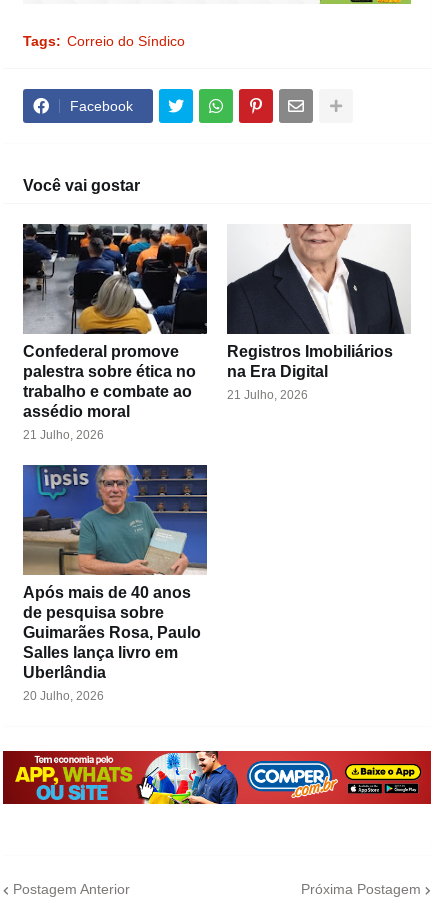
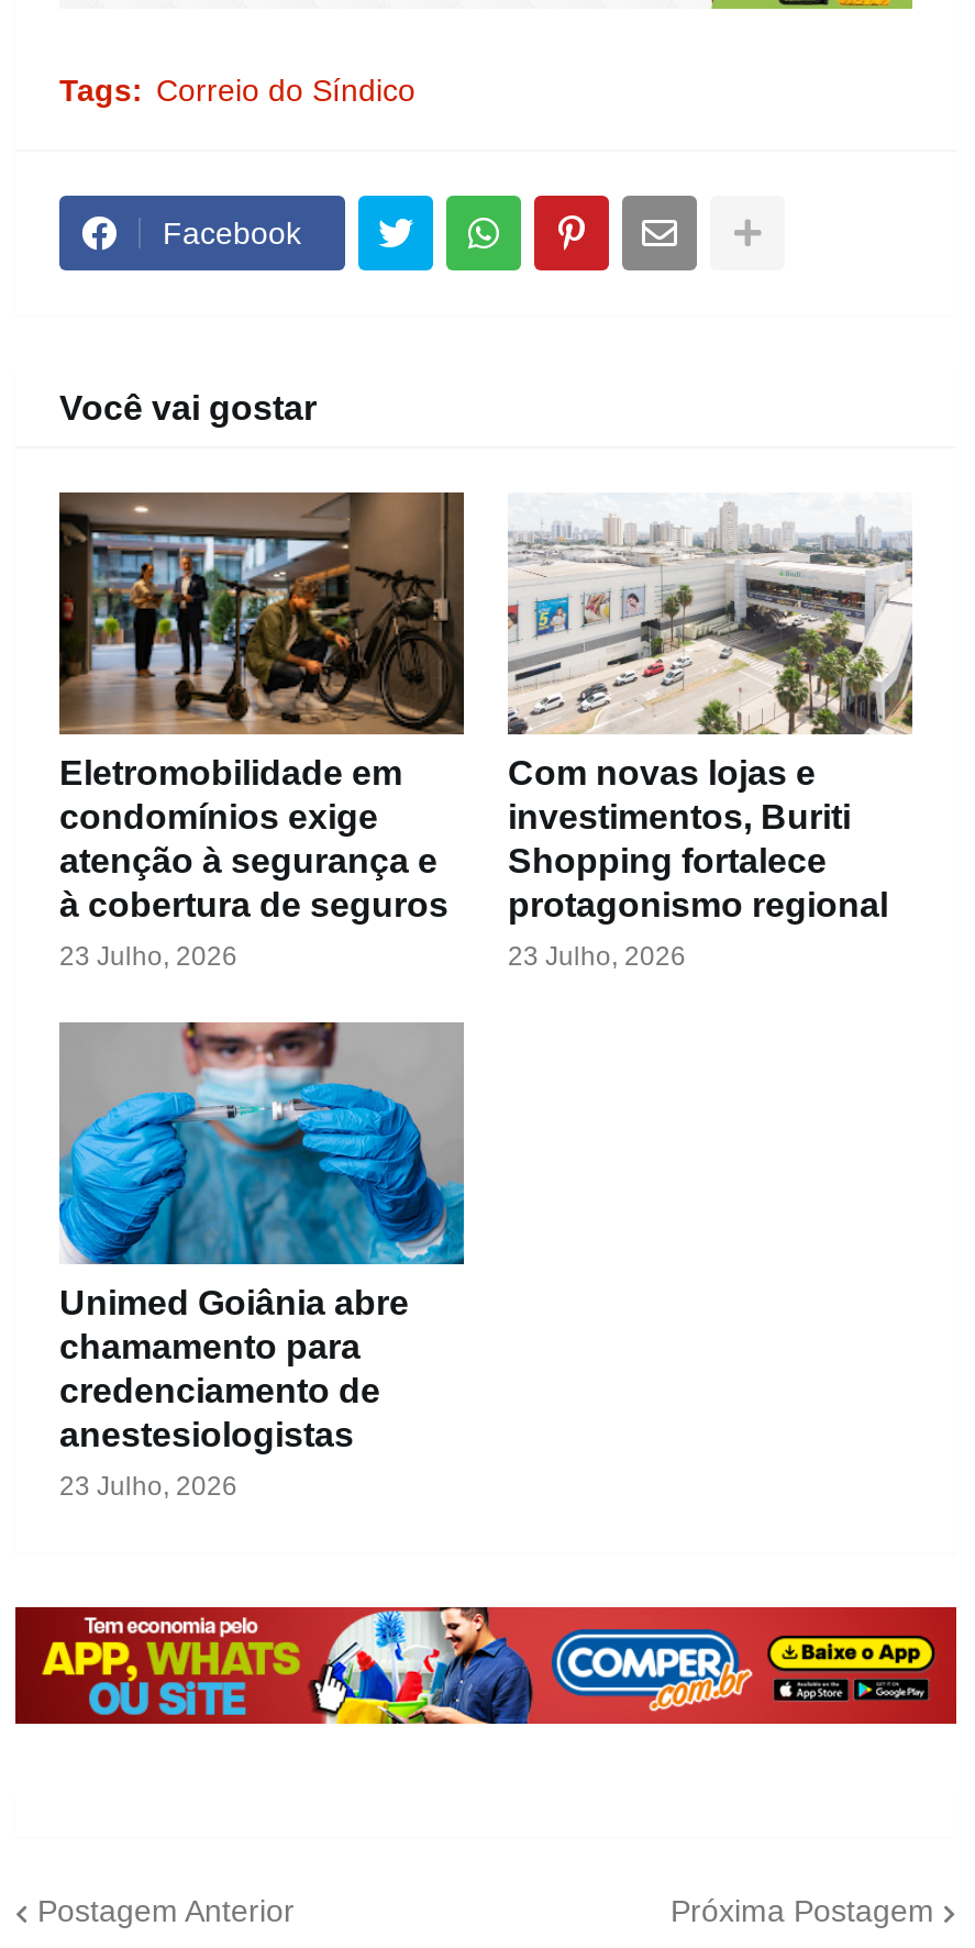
[22,223,207,420] [image] | Confederal promove | palestra sobre ética no | trabalho e combate ao | assédio moral -> [59,490,464,923] [image] | Eletromobilidade em | condomínios exige | atenção à segurança e | à cobertura de seguros
[226,223,410,380] [image] | Registros Imobiliários | na Era Digital -> [506,492,915,923] [image] | Com novas lojas e | investimentos, Buriti | Shopping fortalece | protagonismo regional
[227,388,308,402] 21 Julho, 2026 -> [508,941,686,972] 23 Julho, 2026
[23,428,104,442] 21 Julho, 2026 -> [59,941,237,972] 23 Julho, 2026
[22,464,208,681] [image] | Após mais de 40 anos | de pesquisa sobre | Guimarães Rosa, Paulo | Salles lança livro em | Uberlândia -> [57,1020,466,1453] [image] | Unimed Goiânia abre | chamamento para | credenciamento de | anestesiologistas
[23,689,104,703] 20 Julho, 2026 -> [59,1471,237,1502] 23 Julho, 2026

